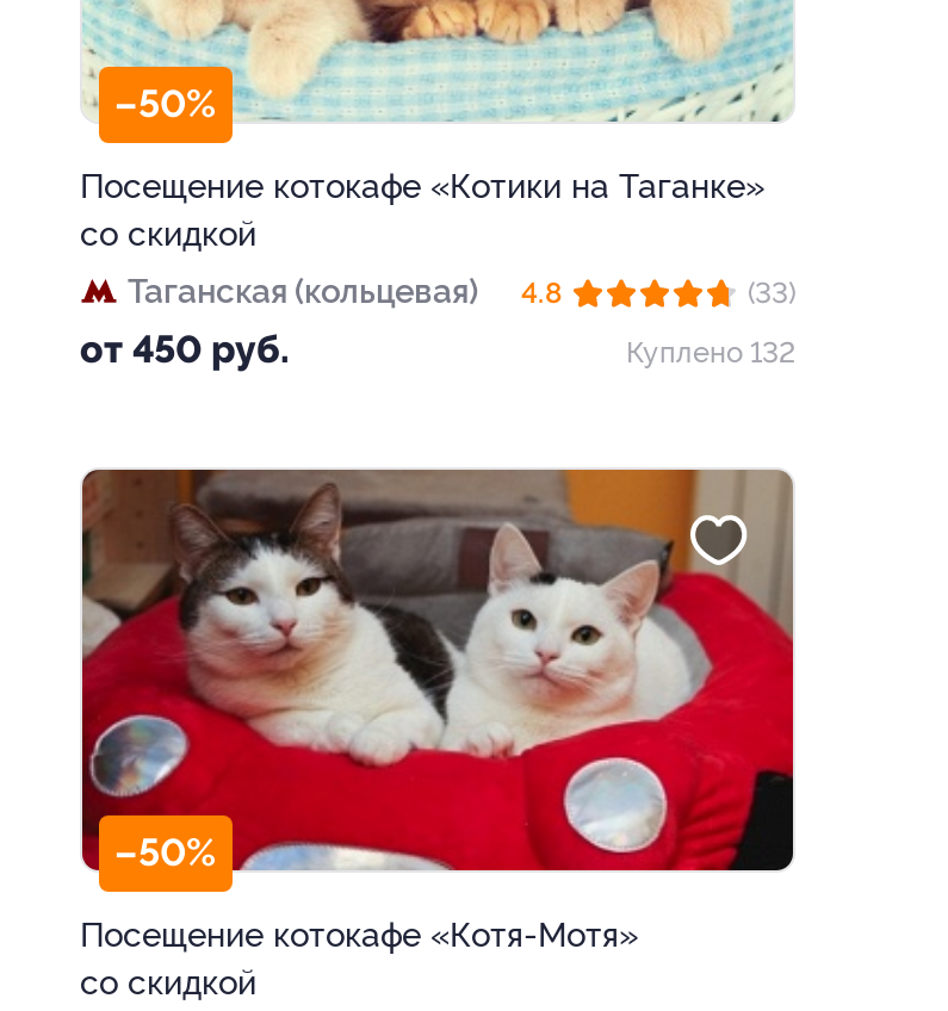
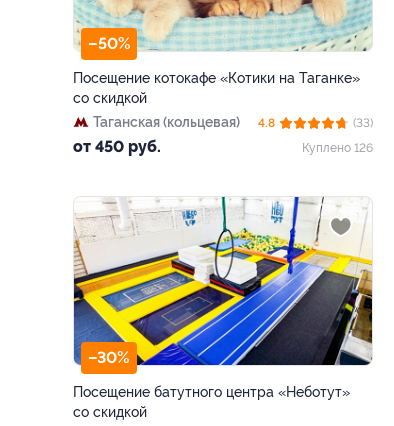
[626,335,795,369] Куплено 132 -> [302,141,373,155] Куплено 126
[80,467,795,874] [image] | –50% -> [73,196,373,367] [image] | –30%
[80,915,638,953] Посещение котокафе «Котя-Мотя» -> [73,384,350,400] Посещение батутного центра «Неботут»

